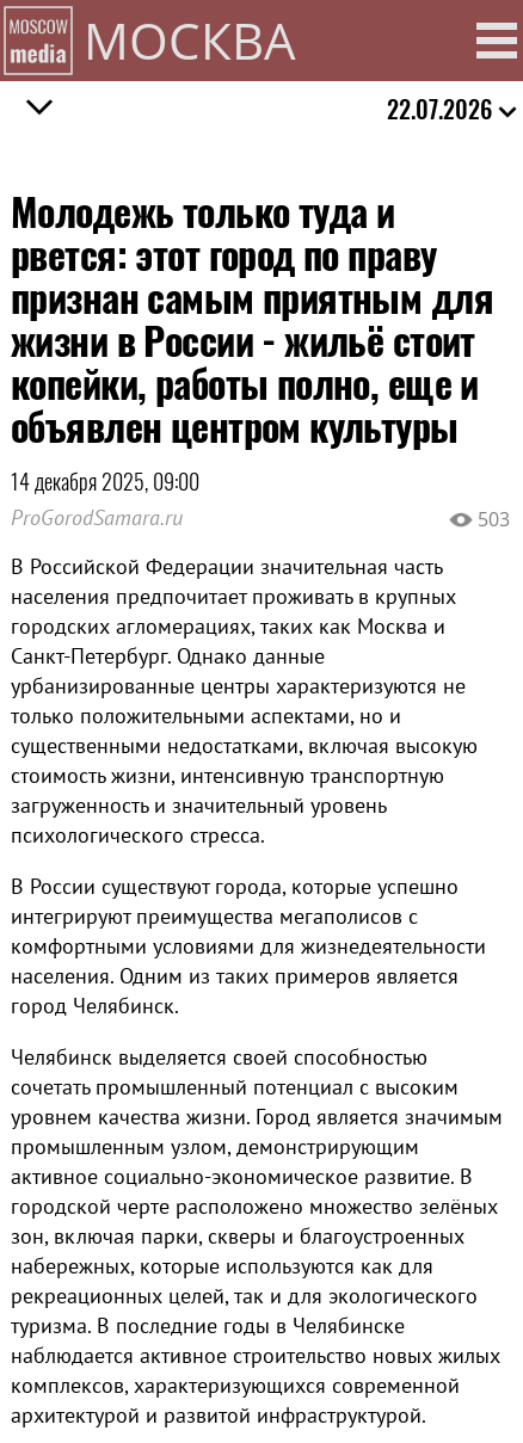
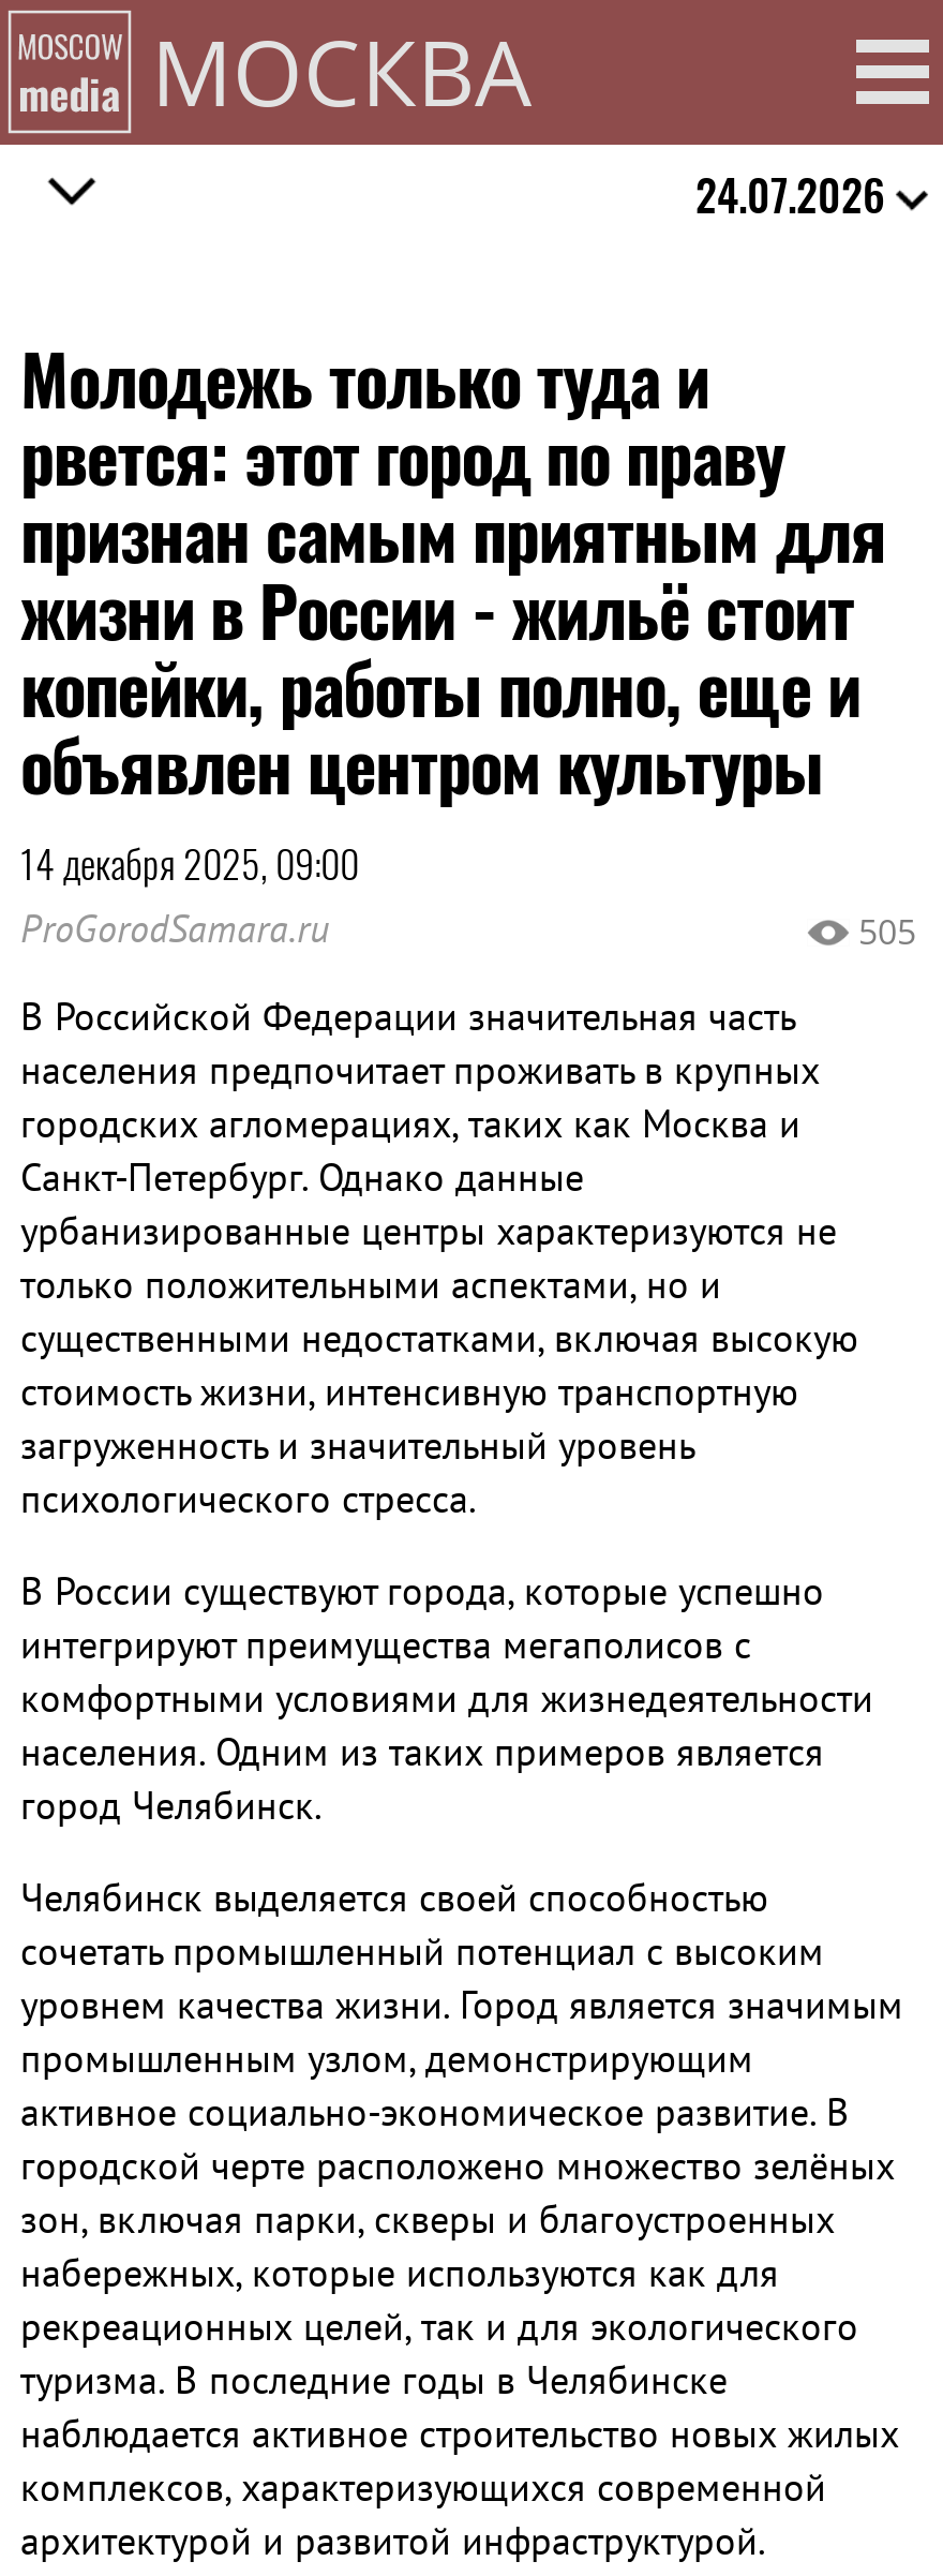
[387,91,492,127] 22.07.2026 -> [695,162,884,226] 24.07.2026
[478,506,510,532] 503 -> [858,908,916,955] 505

